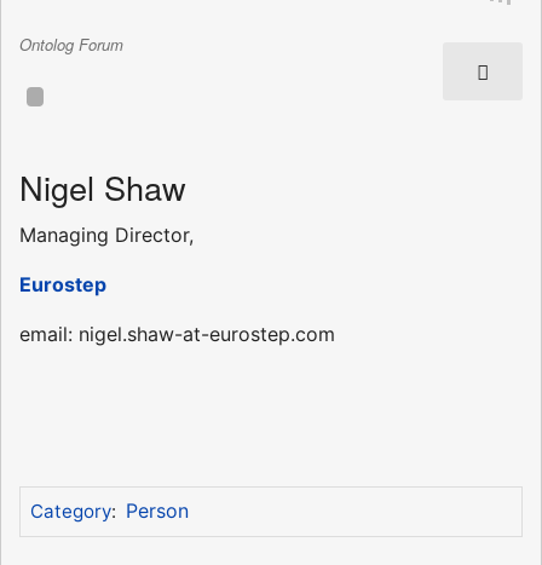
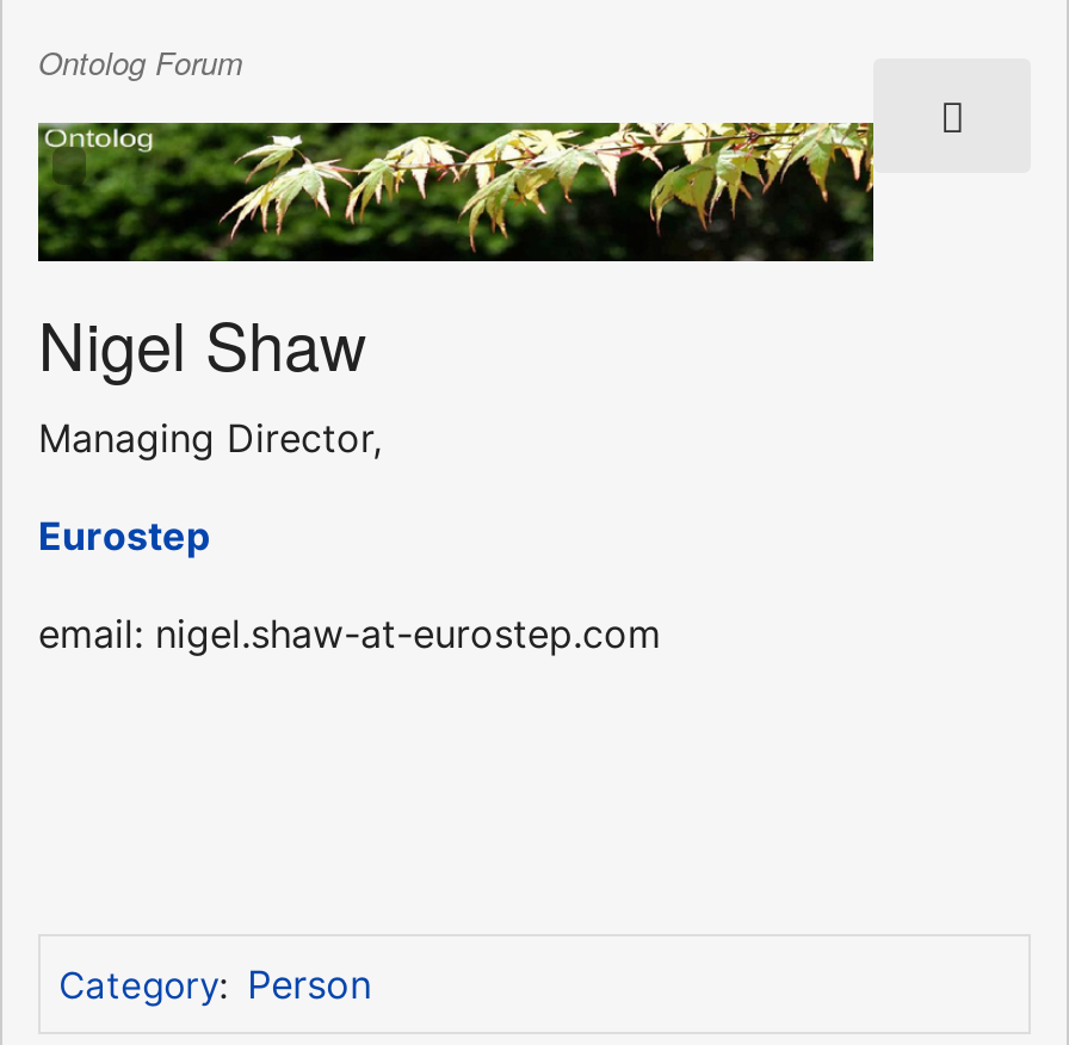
none -> [36,119,876,265] [image]

